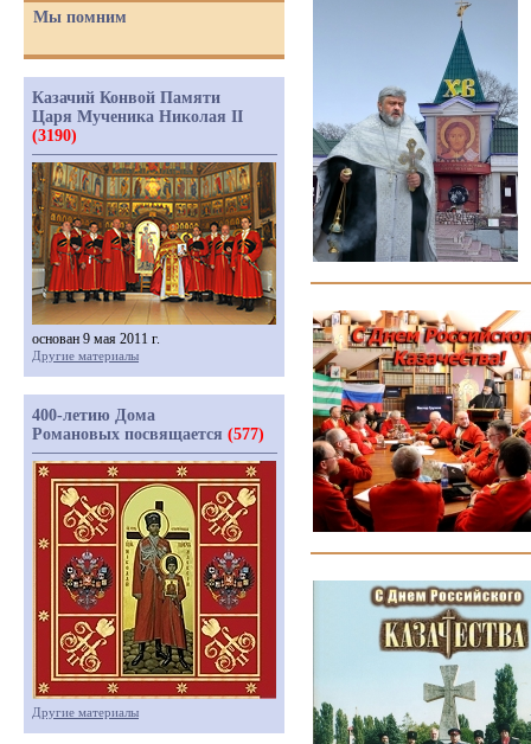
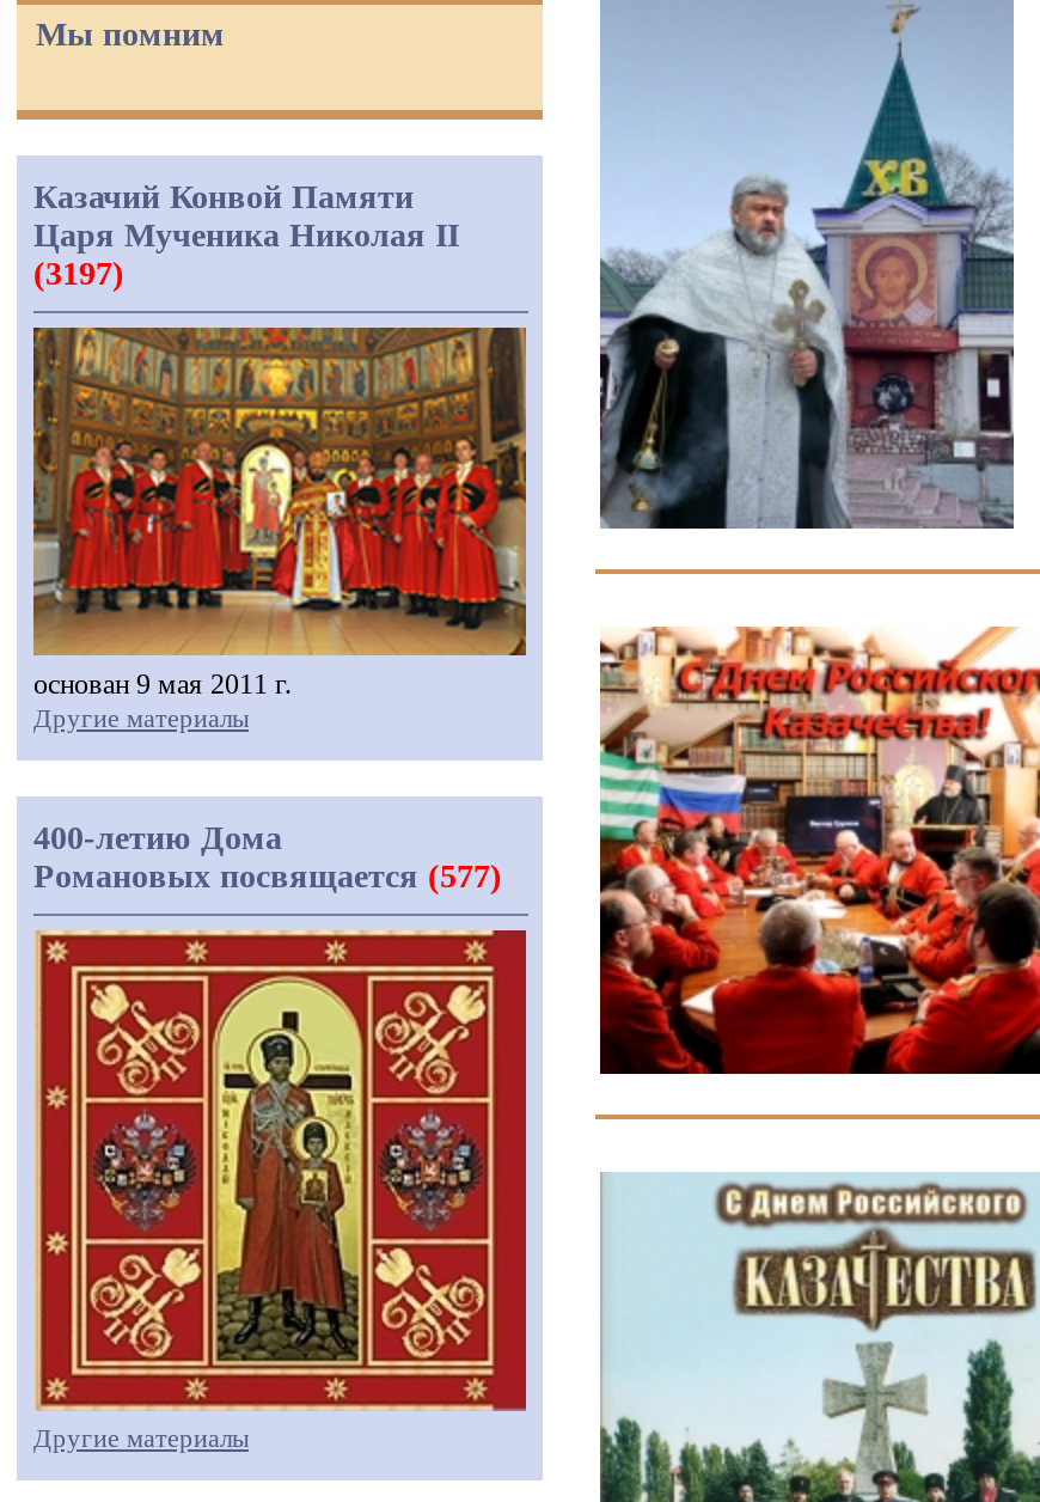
[32,127,77,145] (3190) -> [33,256,124,292] (3197)

